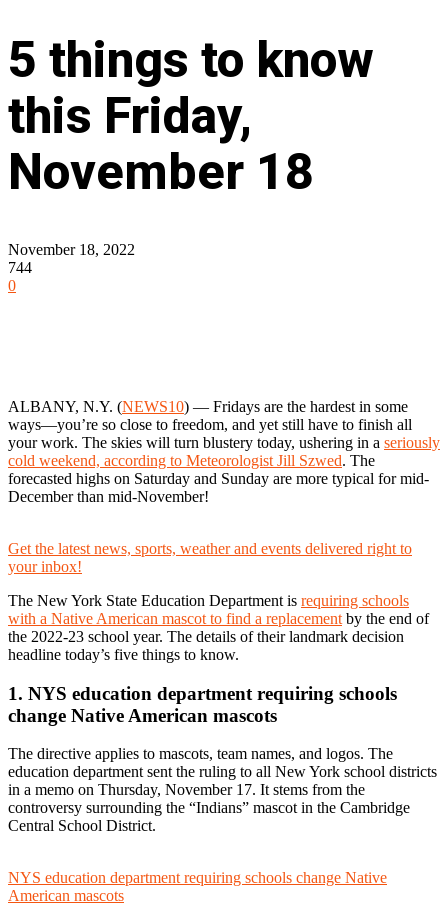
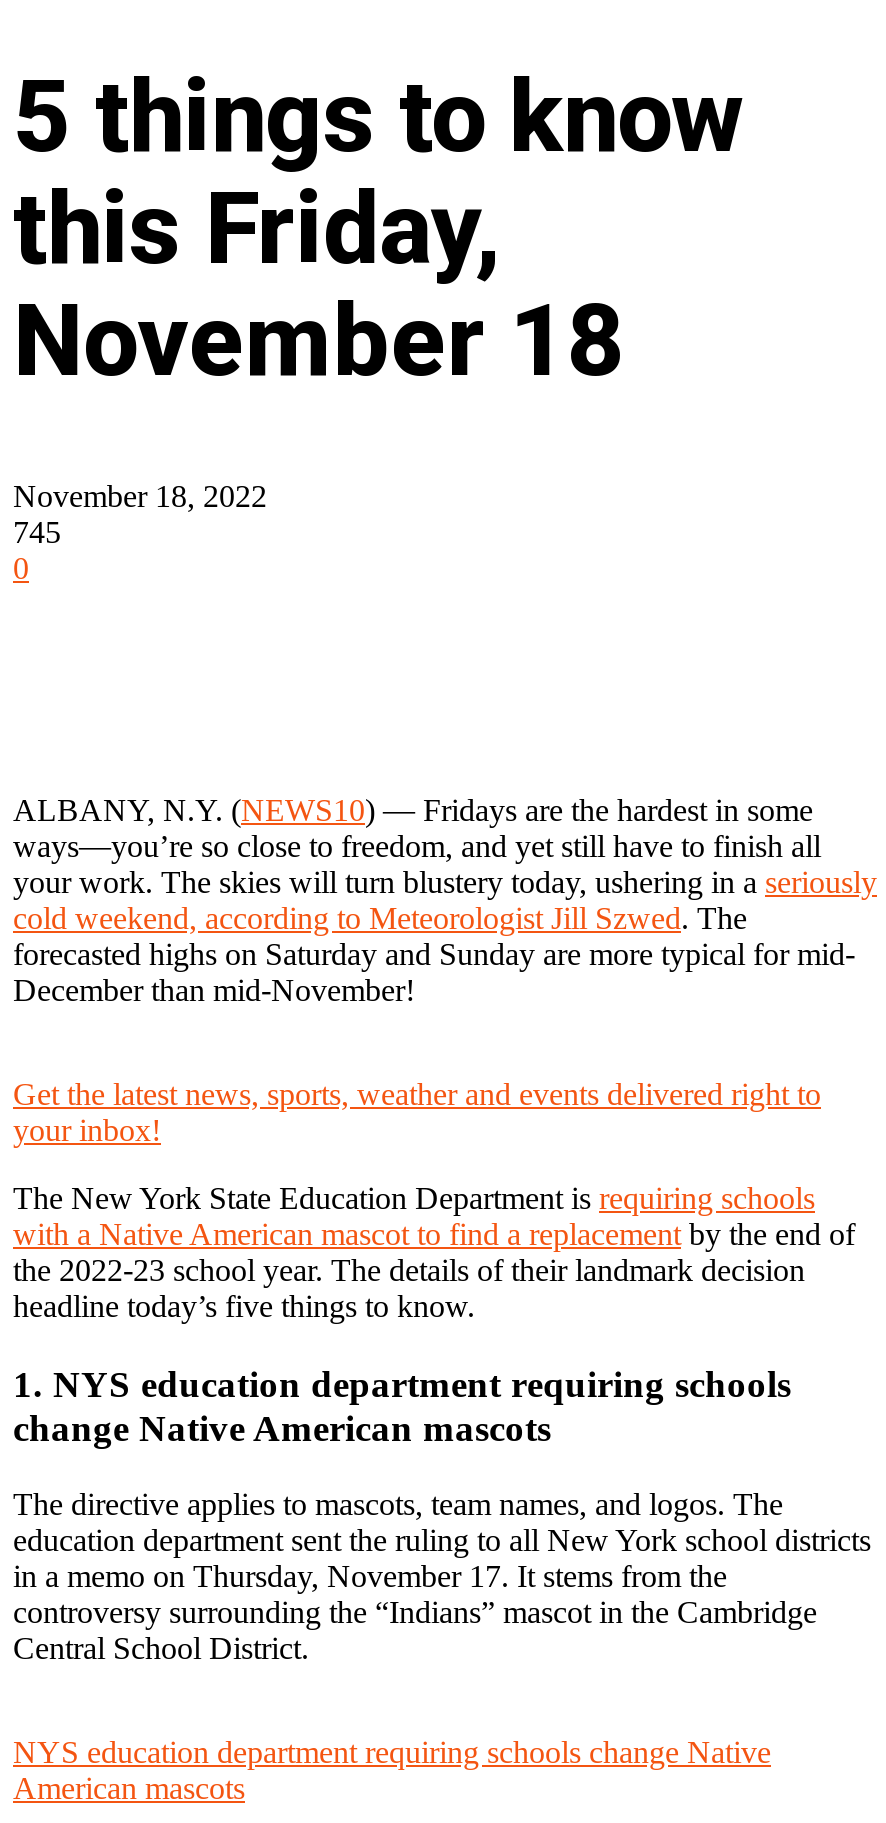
[8,259,32,276] 744 -> [13,515,61,549] 745

